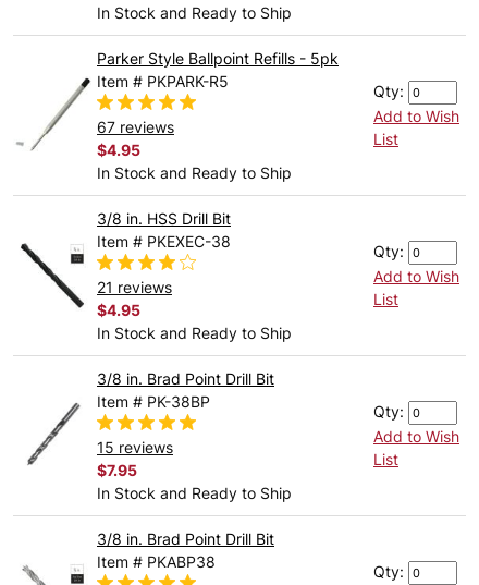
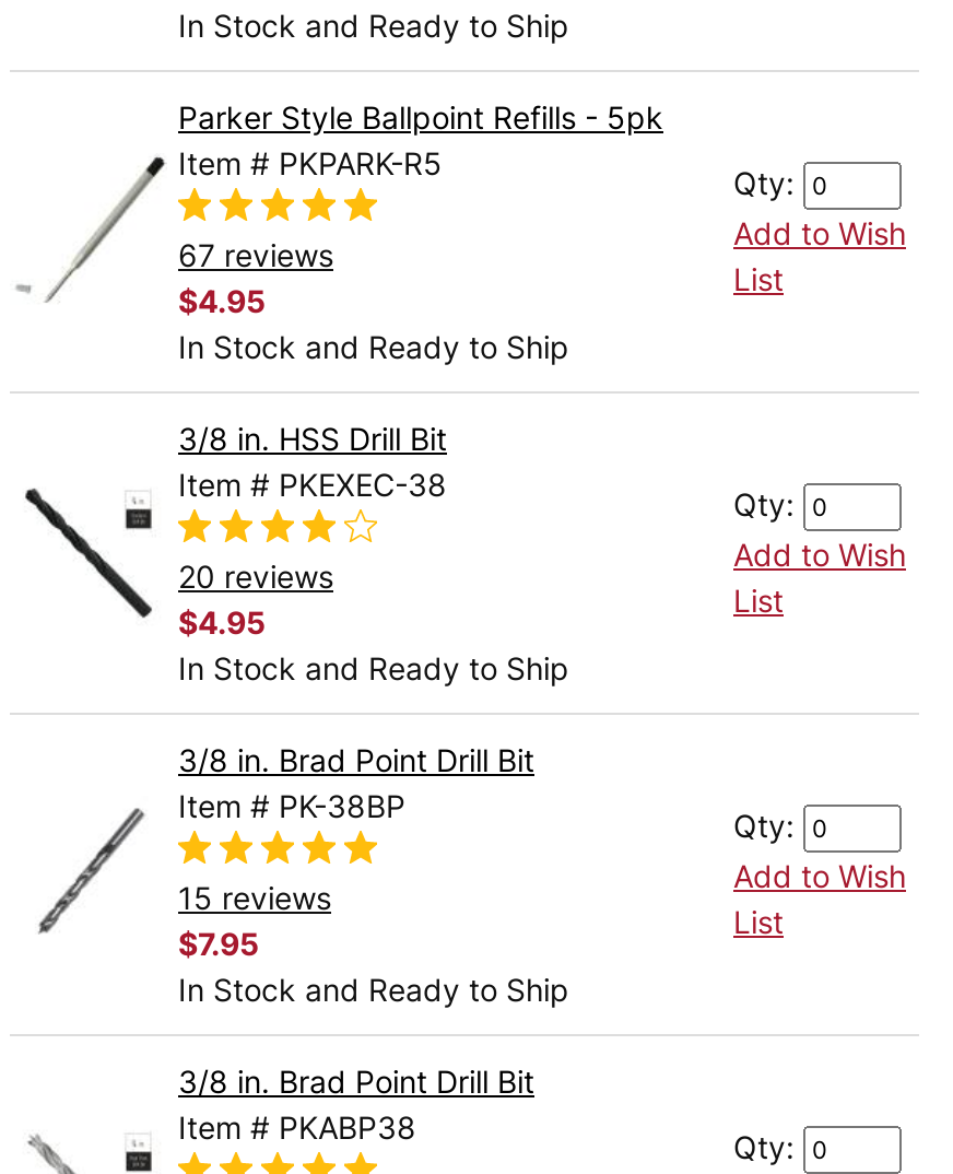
[97,278,172,296] 21 reviews -> [178,557,333,594] 20 reviews

